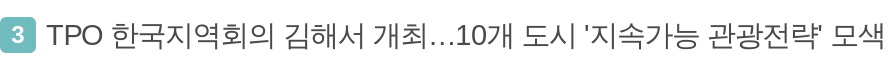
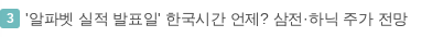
[46,18,885,50] TPO 한국지역회의 김해서 개최…10개 도시 '지속가능 관광전략' 모색 -> [25,10,408,27] '알파벳 실적 발표일' 한국시간 언제? 삼전·하닉 주가 전망

